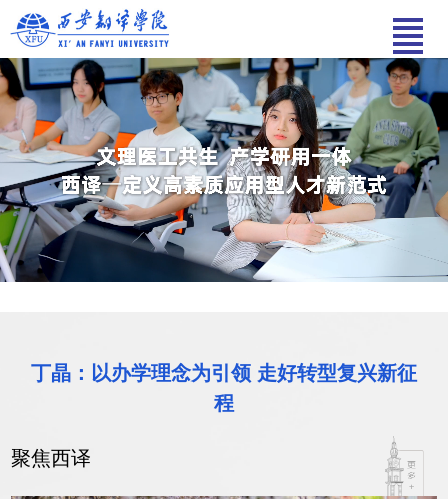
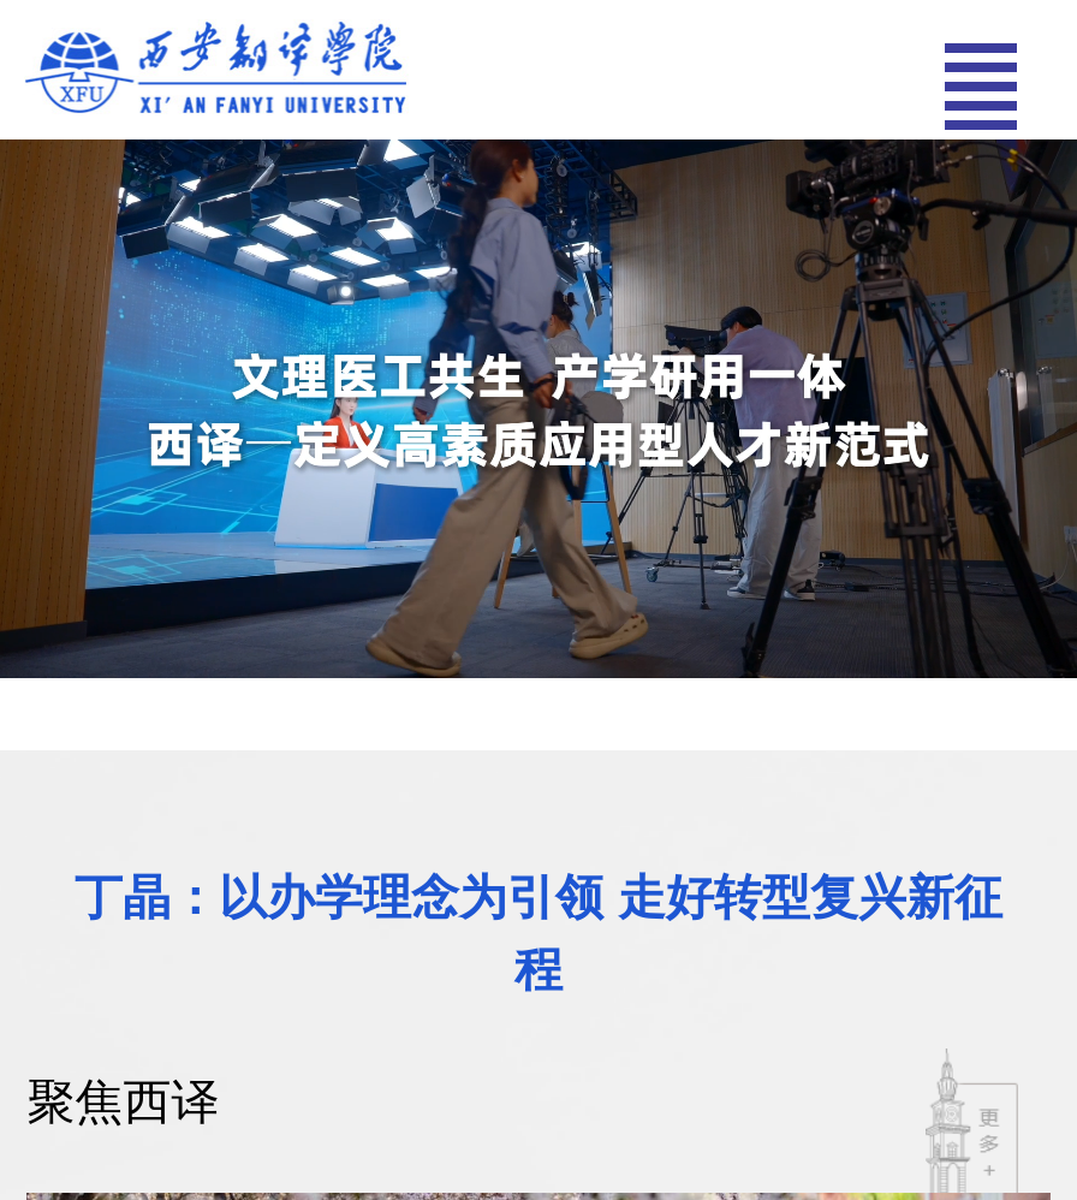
[3,57,445,282] [image] -> [7,137,1070,681] [image]

